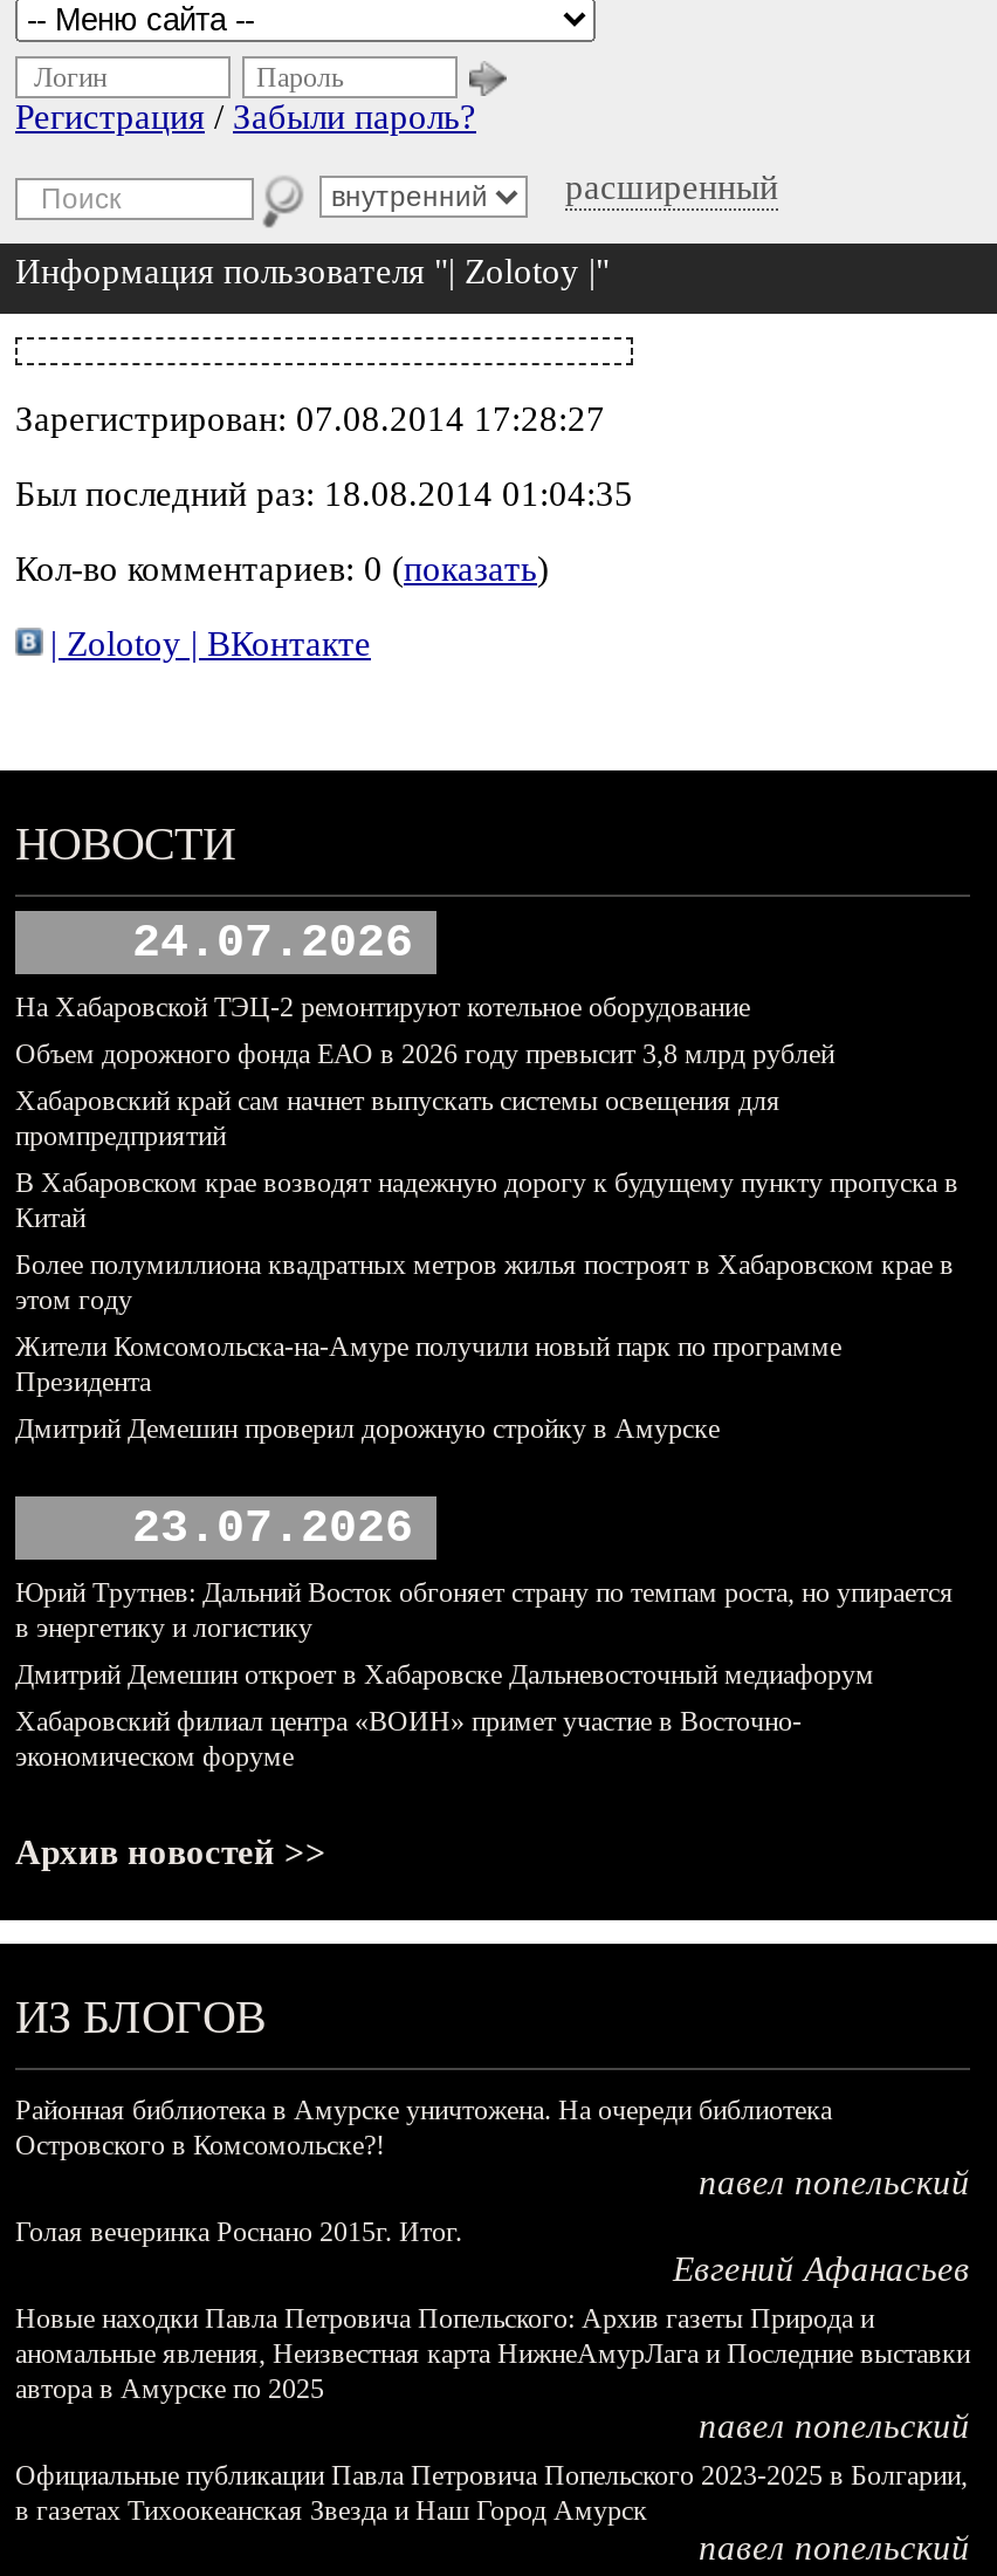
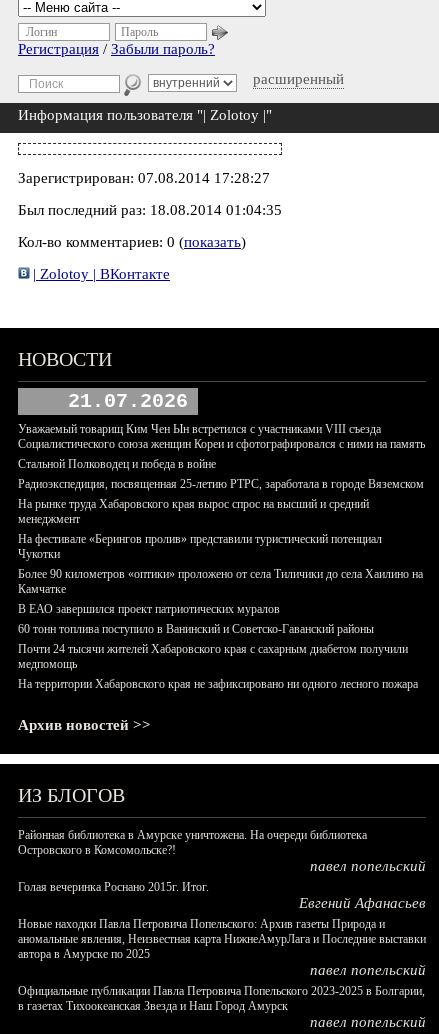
[15,916,958,1773] 24.07.2026 | На Хабаровской ТЭЦ-2 ремонтируют котельное оборудование | Объем дорожного фонда ЕАО в 2026 году превысит 3,8 млрд рублей | Хабаровский край сам начнет выпускать системы освещения для | промпредприятий | В Хабаровском крае возводят надежную дорогу к будущему пункту пропуска в | Китай | Более полумиллиона квадратных метров жилья построят в Хабаровском крае в | этом году | Жители Комсомольска-на-Амуре получили новый парк по программе | Президента | Дмитрий Демешин проверил дорожную стройку в Амурске | 23.07.2026 | Юрий Трутнев: Дальний Восток обгоняет страну по темпам роста, но упирается | в энергетику и логистику | Дмитрий Демешин откроет в Хабаровске Дальневосточный медиафорум | Хабаровский филиал центра «ВОИН» примет участие в Восточно- | экономическом форуме -> [18,390,425,691] 21.07.2026 | Уважаемый товарищ Ким Чен Ын встретился с участниками VIII съезда | Социалистического союза женщин Кореи и сфотографировался с ними на память | Стальной Полководец и победа в войне | Радиоэкспедиция, посвященная 25-летию РТРС, заработала в городе Вяземском | На рынке труда Хабаровского края вырос спрос на высший и средний | менеджмент | На фестивале «Берингов пролив» представили туристический потенциал | Чукотки | Более 90 километров «оптики» проложено от села Тиличики до села Хаилино на | Камчатке | В ЕАО завершился проект патриотических муралов | 60 тонн топлива поступило в Ванинский и Советско-Гаванский районы | Почти 24 тысячи жителей Хабаровского края с сахарным диабетом получили | медпомощь | На территории Хабаровского края не зафиксировано ни одного лесного пожара

